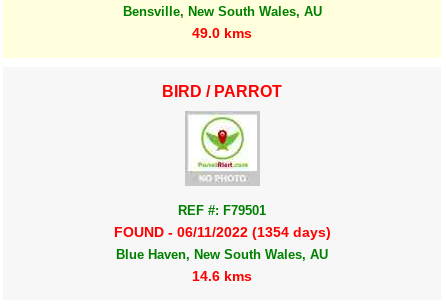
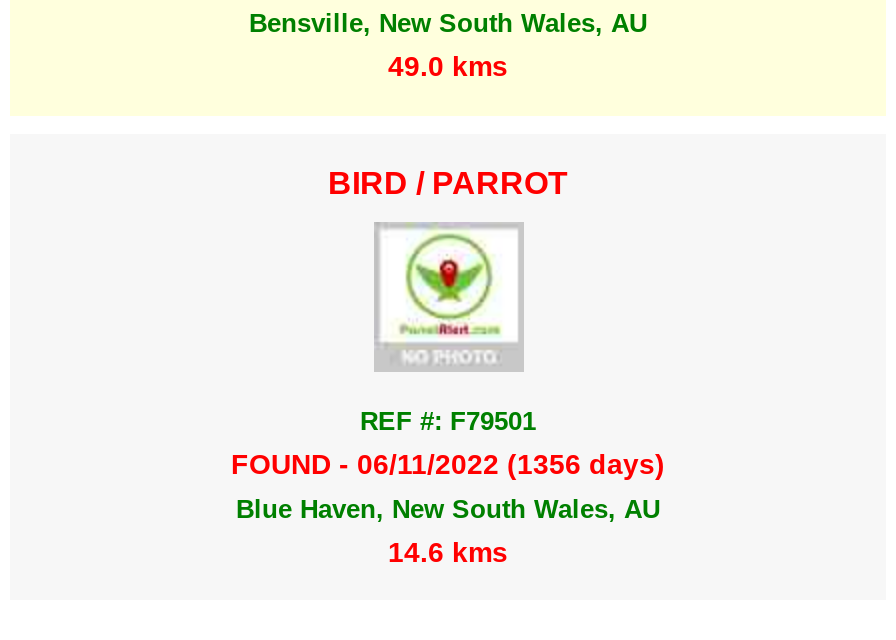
[113,224,330,240] FOUND - 06/11/2022 (1354 days) -> [231,448,665,480] FOUND - 06/11/2022 (1356 days)

